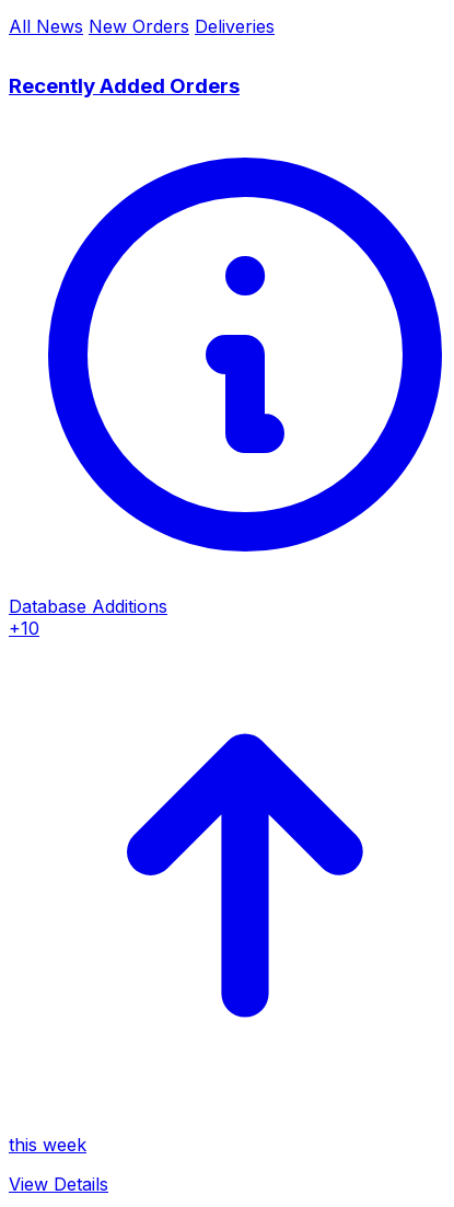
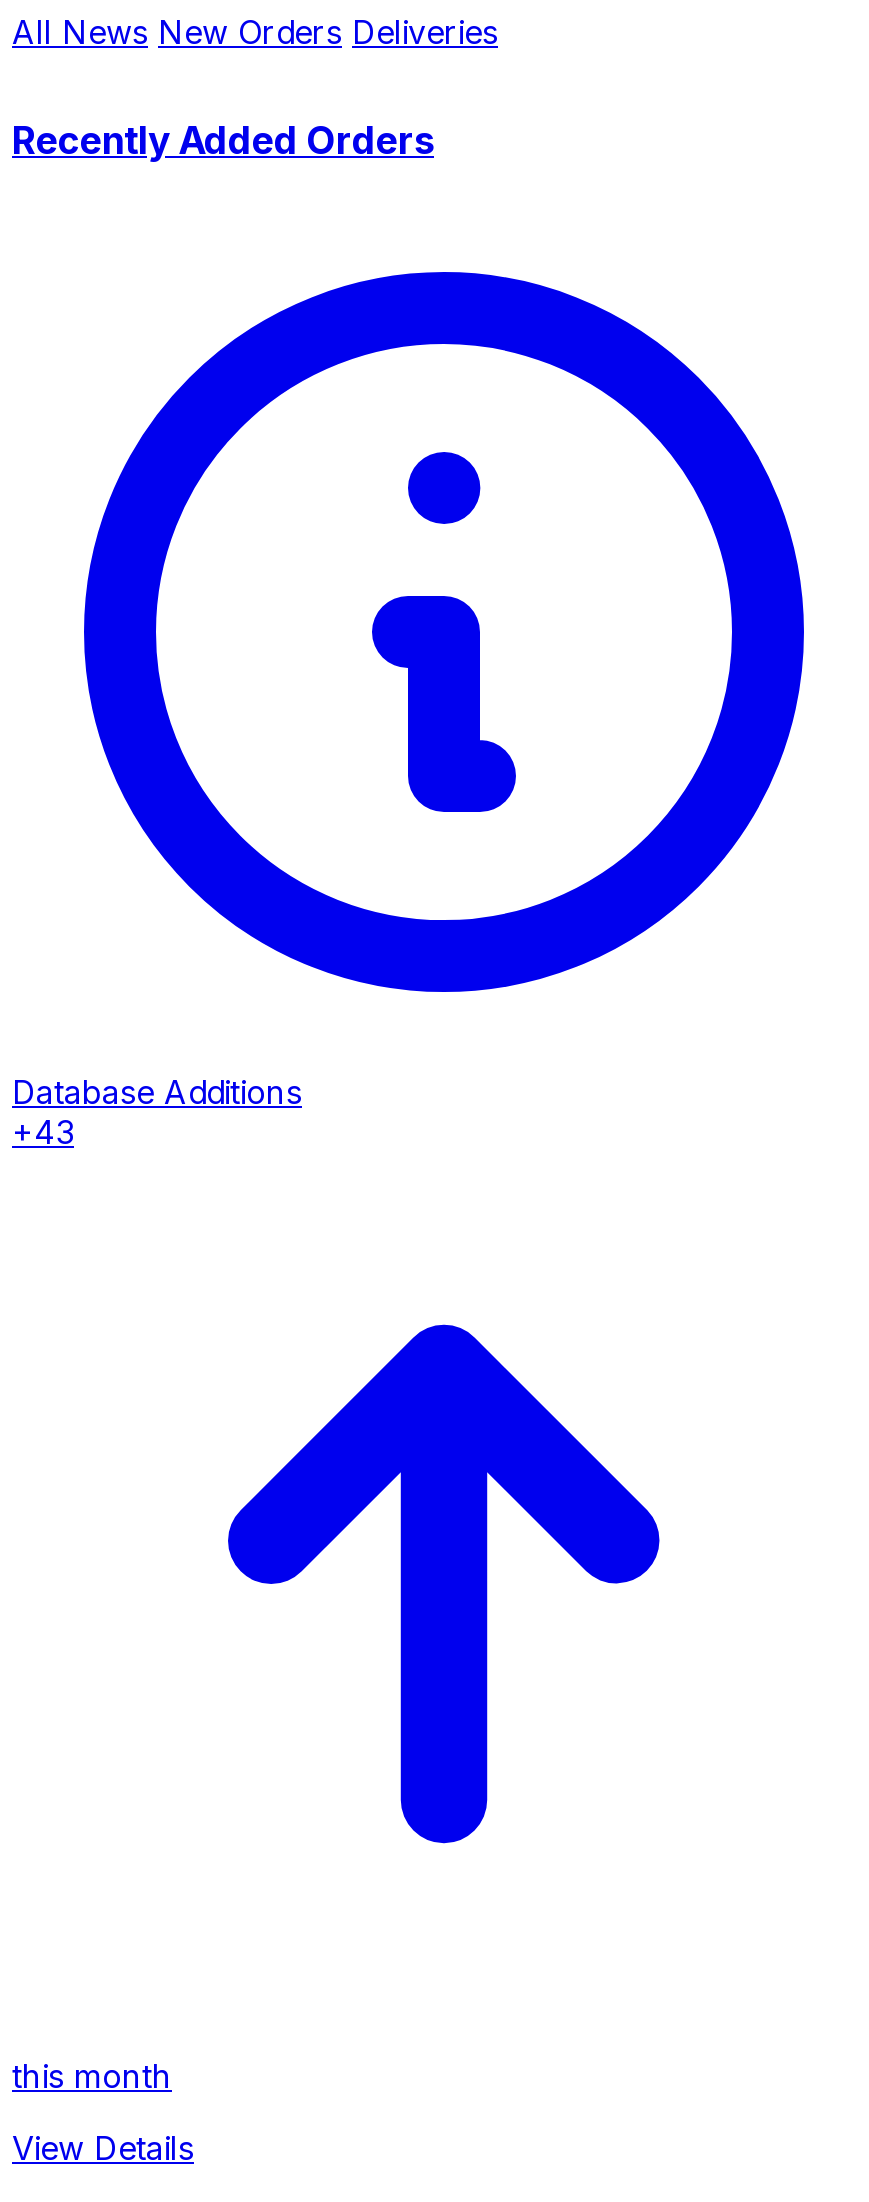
[9,618,39,639] +10 -> [12,1113,74,1153] +43
[9,1134,86,1156] this week -> [12,2057,172,2097] this month

